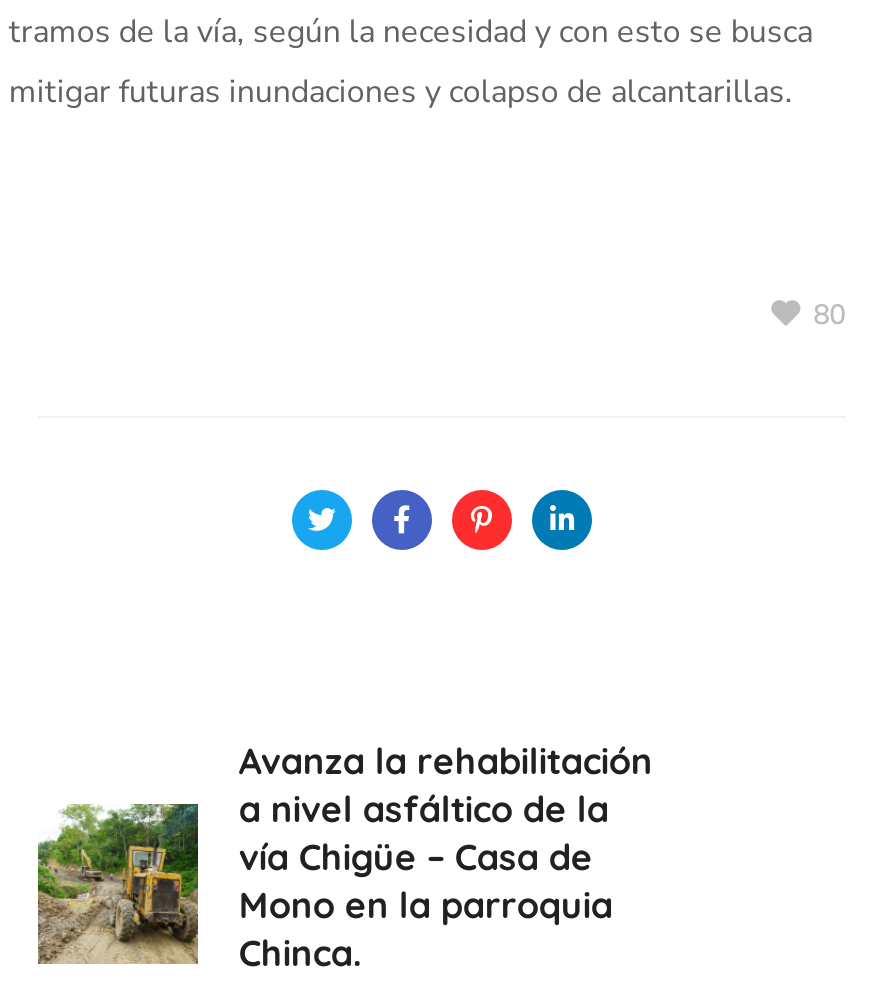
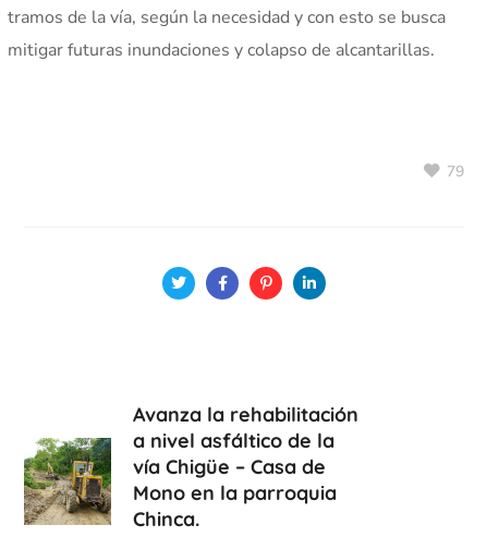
[813,296,845,334] 80 -> [446,161,464,182] 79

